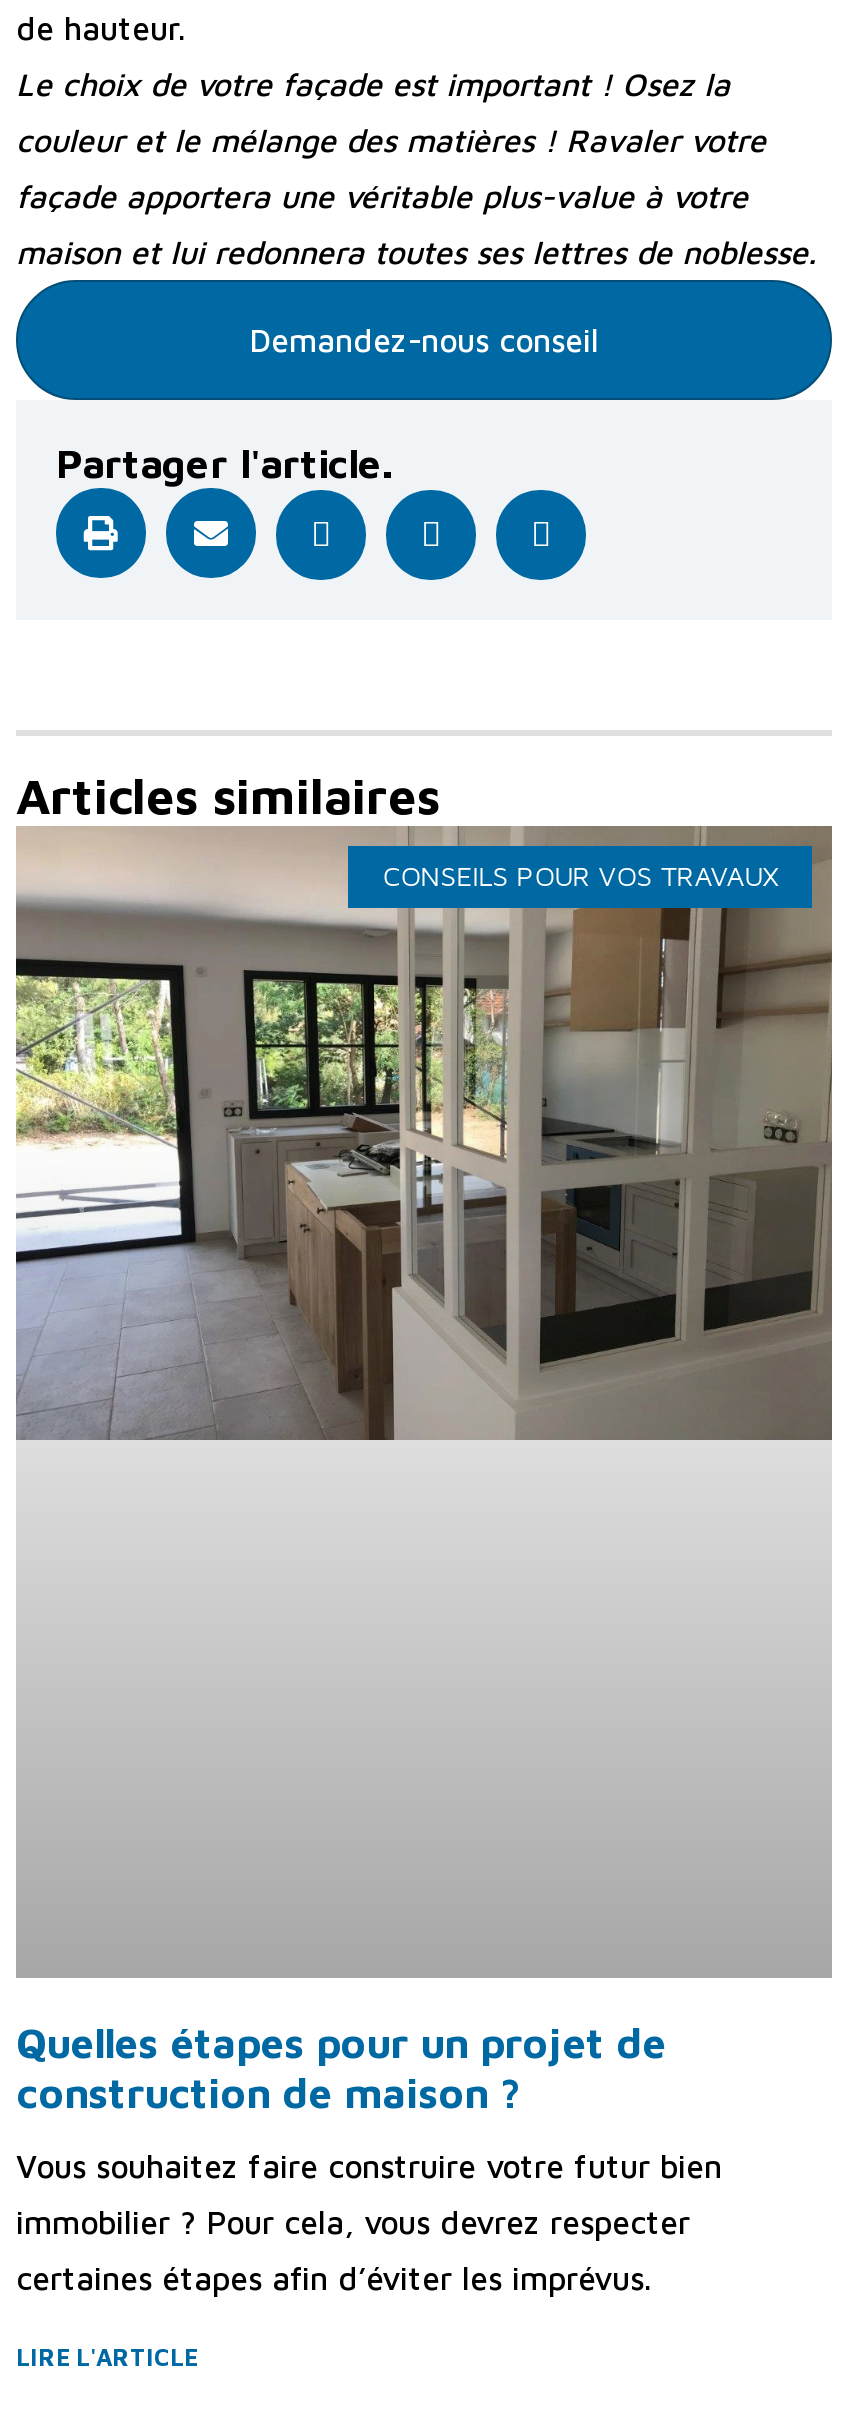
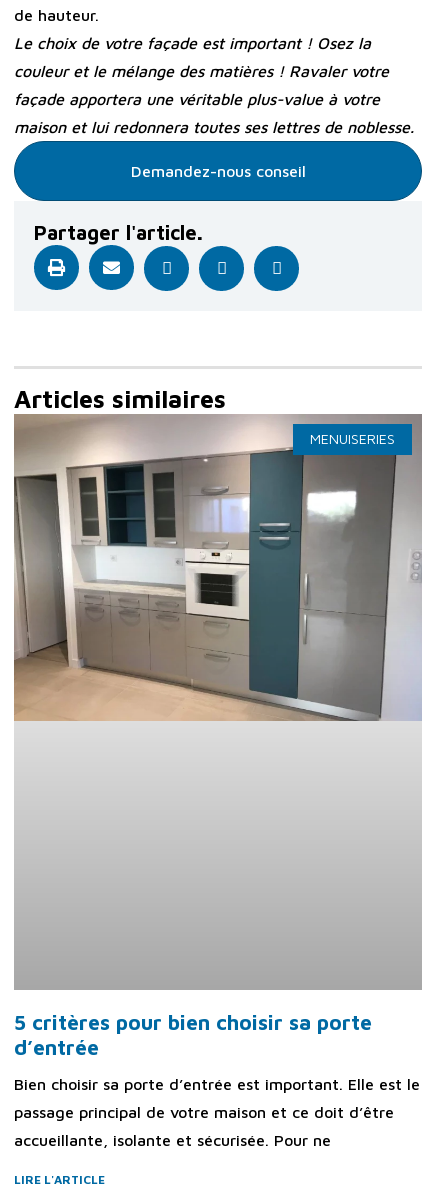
[16,828,832,1442] [image] | CONSEILS POUR VOS TRAVAUX -> [14,414,422,721] [image] | MENUISERIES
[16,2018,666,2116] Quelles étapes pour un projet de | construction de maison ? -> [14,1010,372,1059] 5 critères pour bien choisir sa porte | d’entrée
[16,2148,722,2184] Vous souhaitez faire construire votre futur bien -> [14,1075,420,1093] Bien choisir sa porte d’entrée est important. Elle est le
[16,2204,690,2240] immobilier ? Pour cela, vous devrez respecter -> [14,1103,394,1121] passage principal de votre maison et ce doit d’être
[16,2260,652,2296] certaines étapes afin d’éviter les imprévus. -> [14,1131,331,1149] accueillante, isolante et sécurisée. Pour ne

